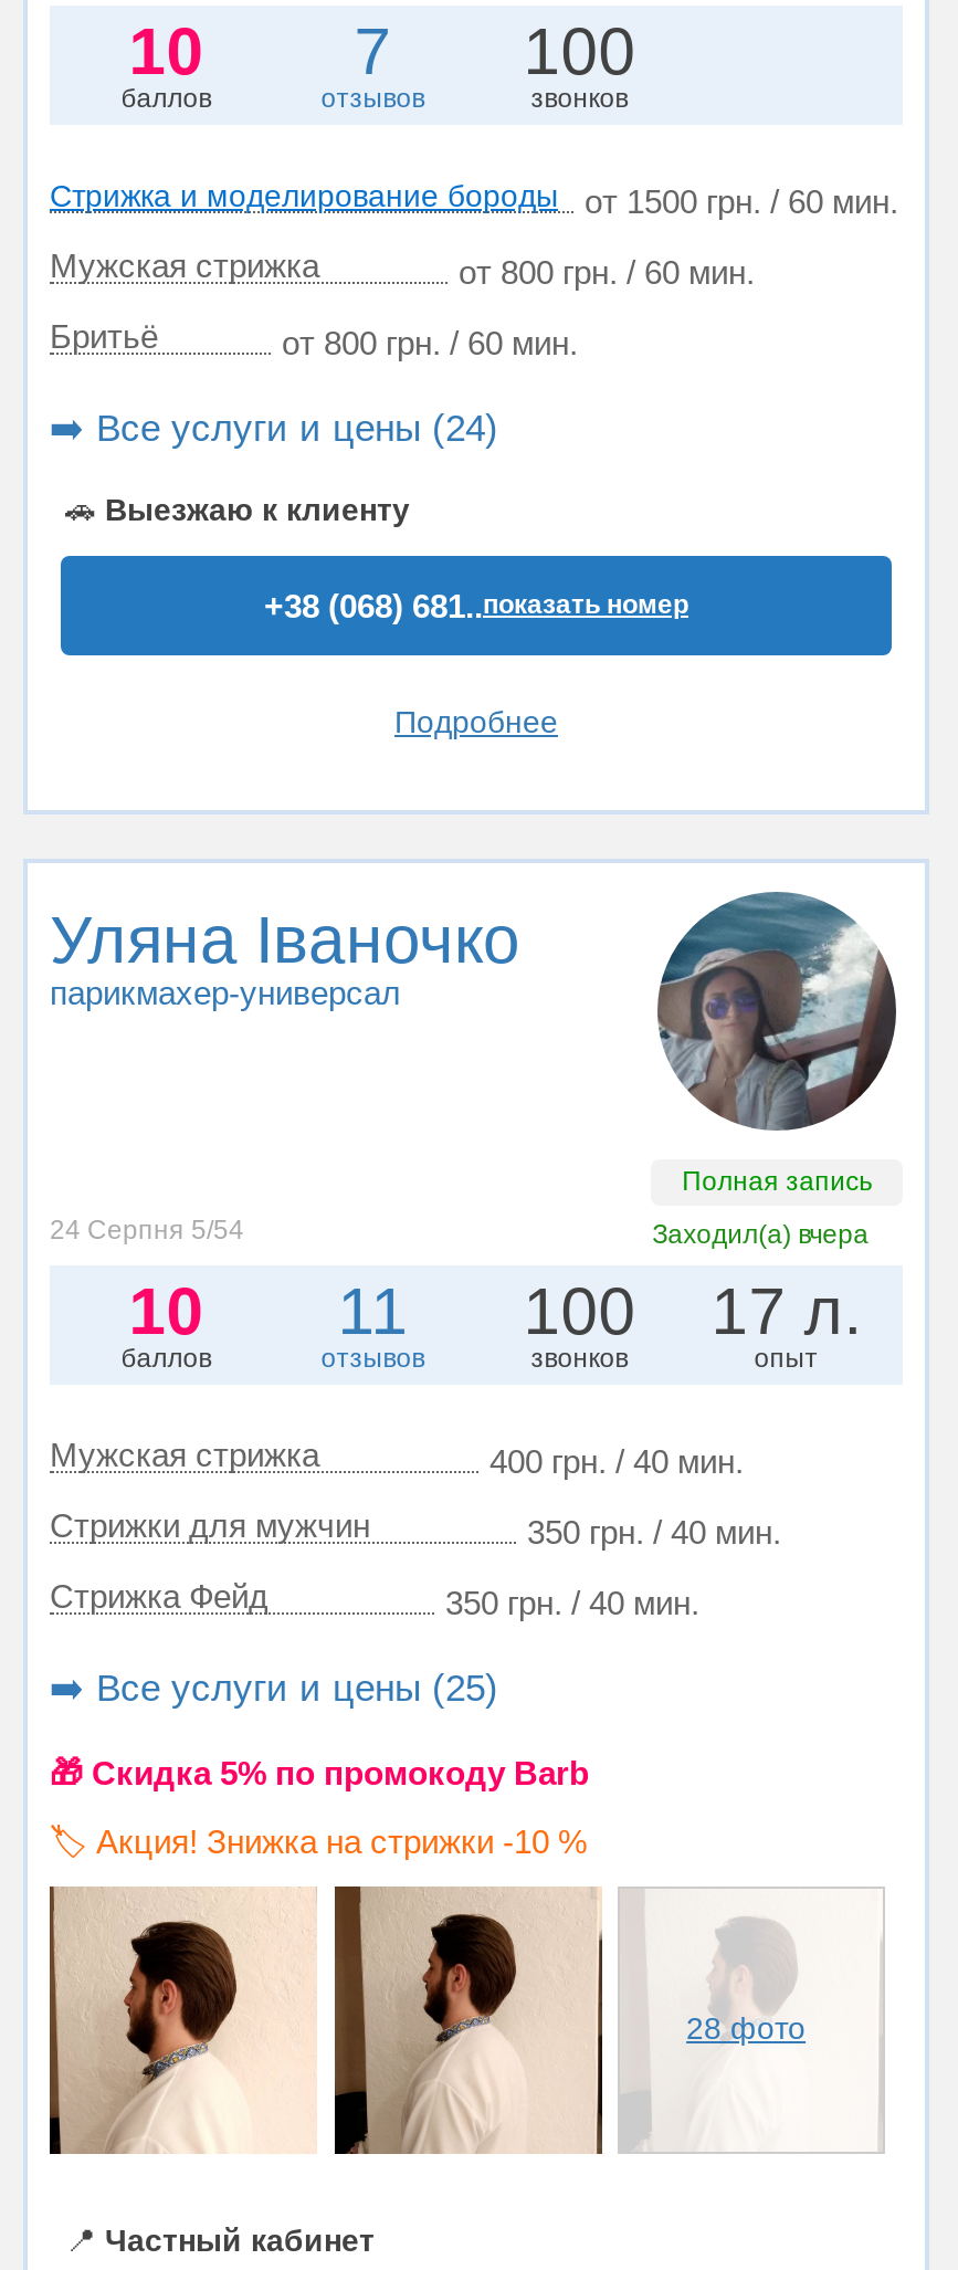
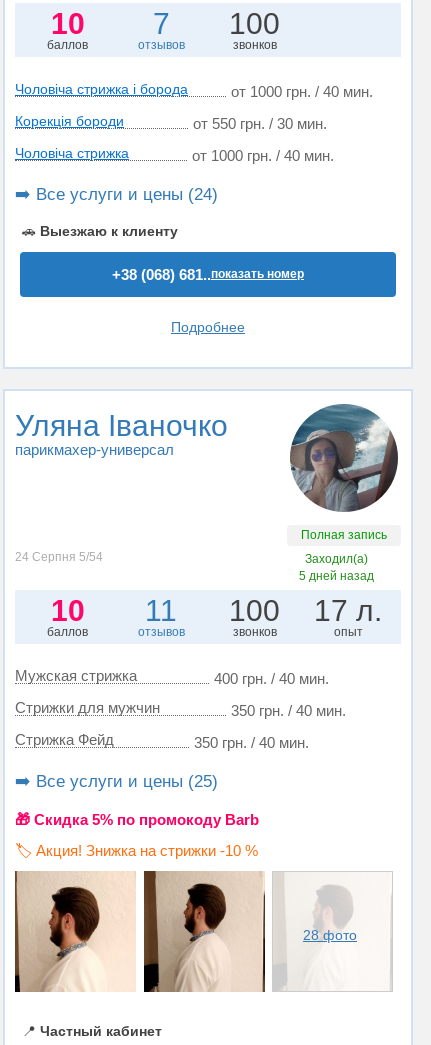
[50,178,898,220] Стрижка и моделирование бороды | от 1500 грн. / 60 мин. -> [15,81,373,100] Чоловіча стрижка і борода | от 1000 грн. / 40 мин.
[50,246,755,291] Мужская стрижка | от 800 грн. / 60 мин. -> [15,113,327,132] Корекція бороди | от 550 грн. / 30 мин.
[50,317,578,361] Бритьё | от 800 грн. / 60 мин. -> [15,145,334,164] Чоловіча стрижка | от 1000 грн. / 40 мин.
[652,1218,869,1249] Заходил(а) вчера -> [299,552,374,583] Заходил(а) | 5 дней назад

